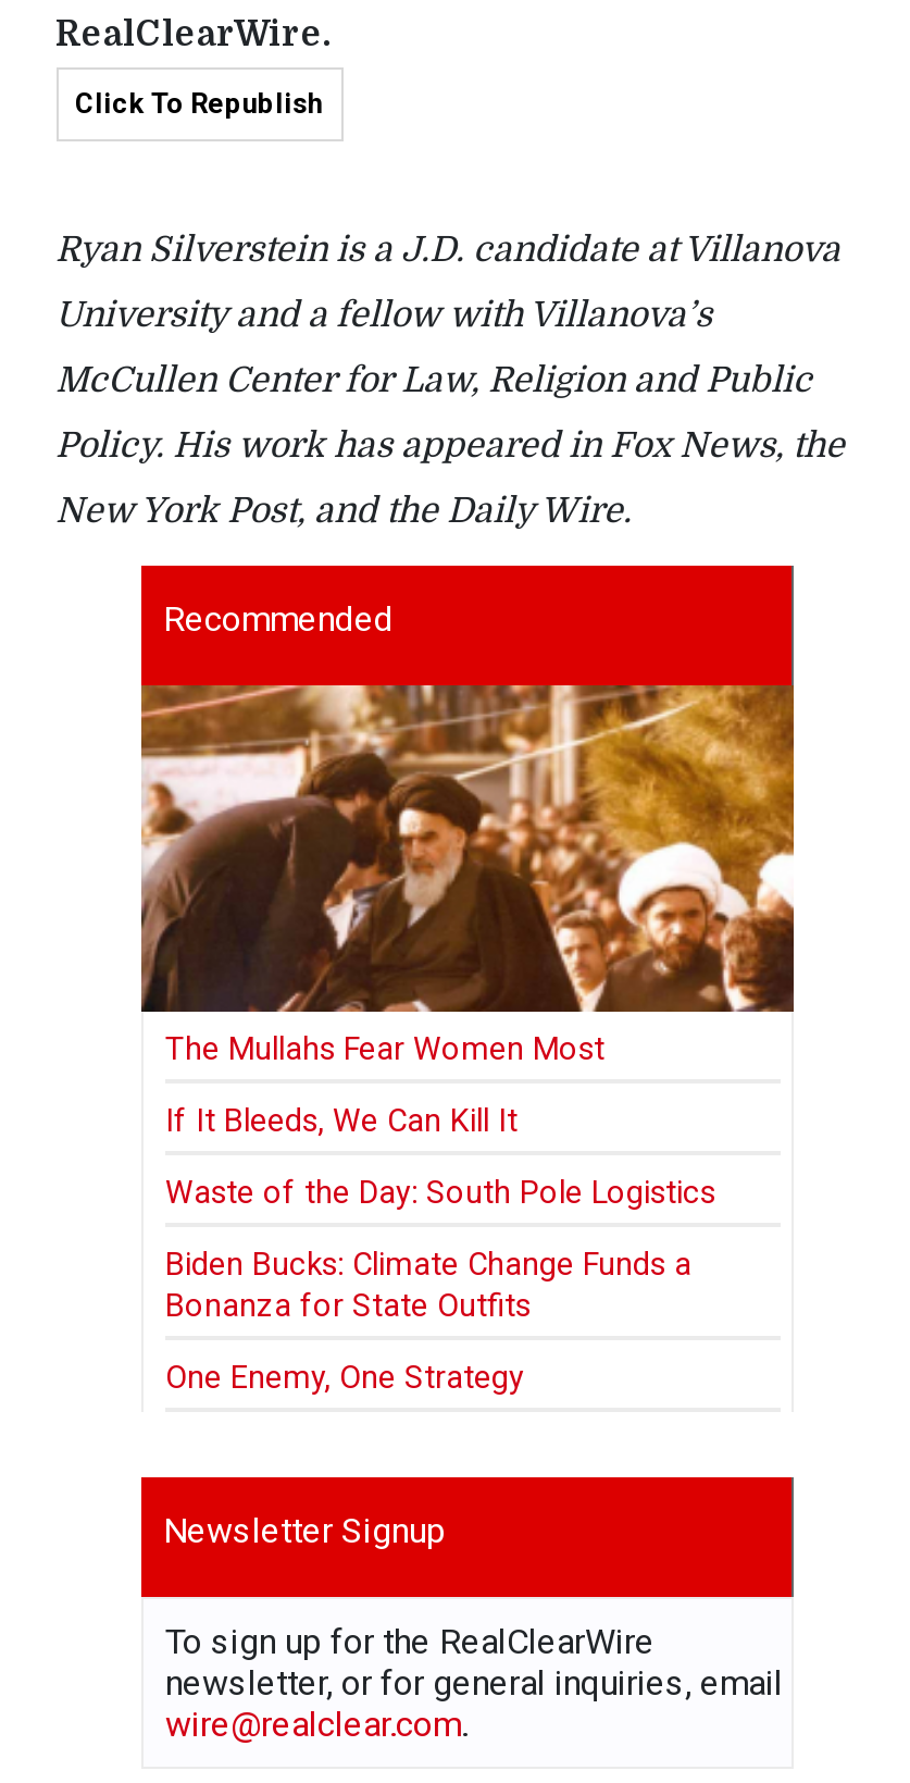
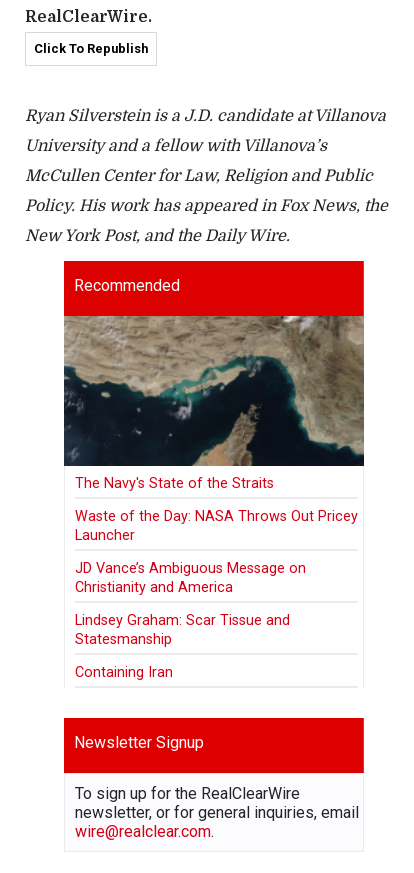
[139,683,794,1068] [image] | The Mullahs Fear Women Most -> [63,315,364,492] [image] | The Navy's State of the Straits
[165,1103,518,1140] If It Bleeds, We Can Kill It -> [75,508,358,544] Waste of the Day: NASA Throws Out Pricey | Launcher
[165,1175,715,1212] Waste of the Day: South Pole Logistics -> [75,560,306,596] JD Vance’s Ambiguous Message on | Christianity and America
[165,1246,691,1325] Biden Bucks: Climate Change Funds a | Bonanza for State Outfits -> [75,612,290,648] Lindsey Graham: Scar Tissue and | Statesmanship
[165,1360,524,1397] One Enemy, One Strategy -> [75,664,173,681] Containing Iran

